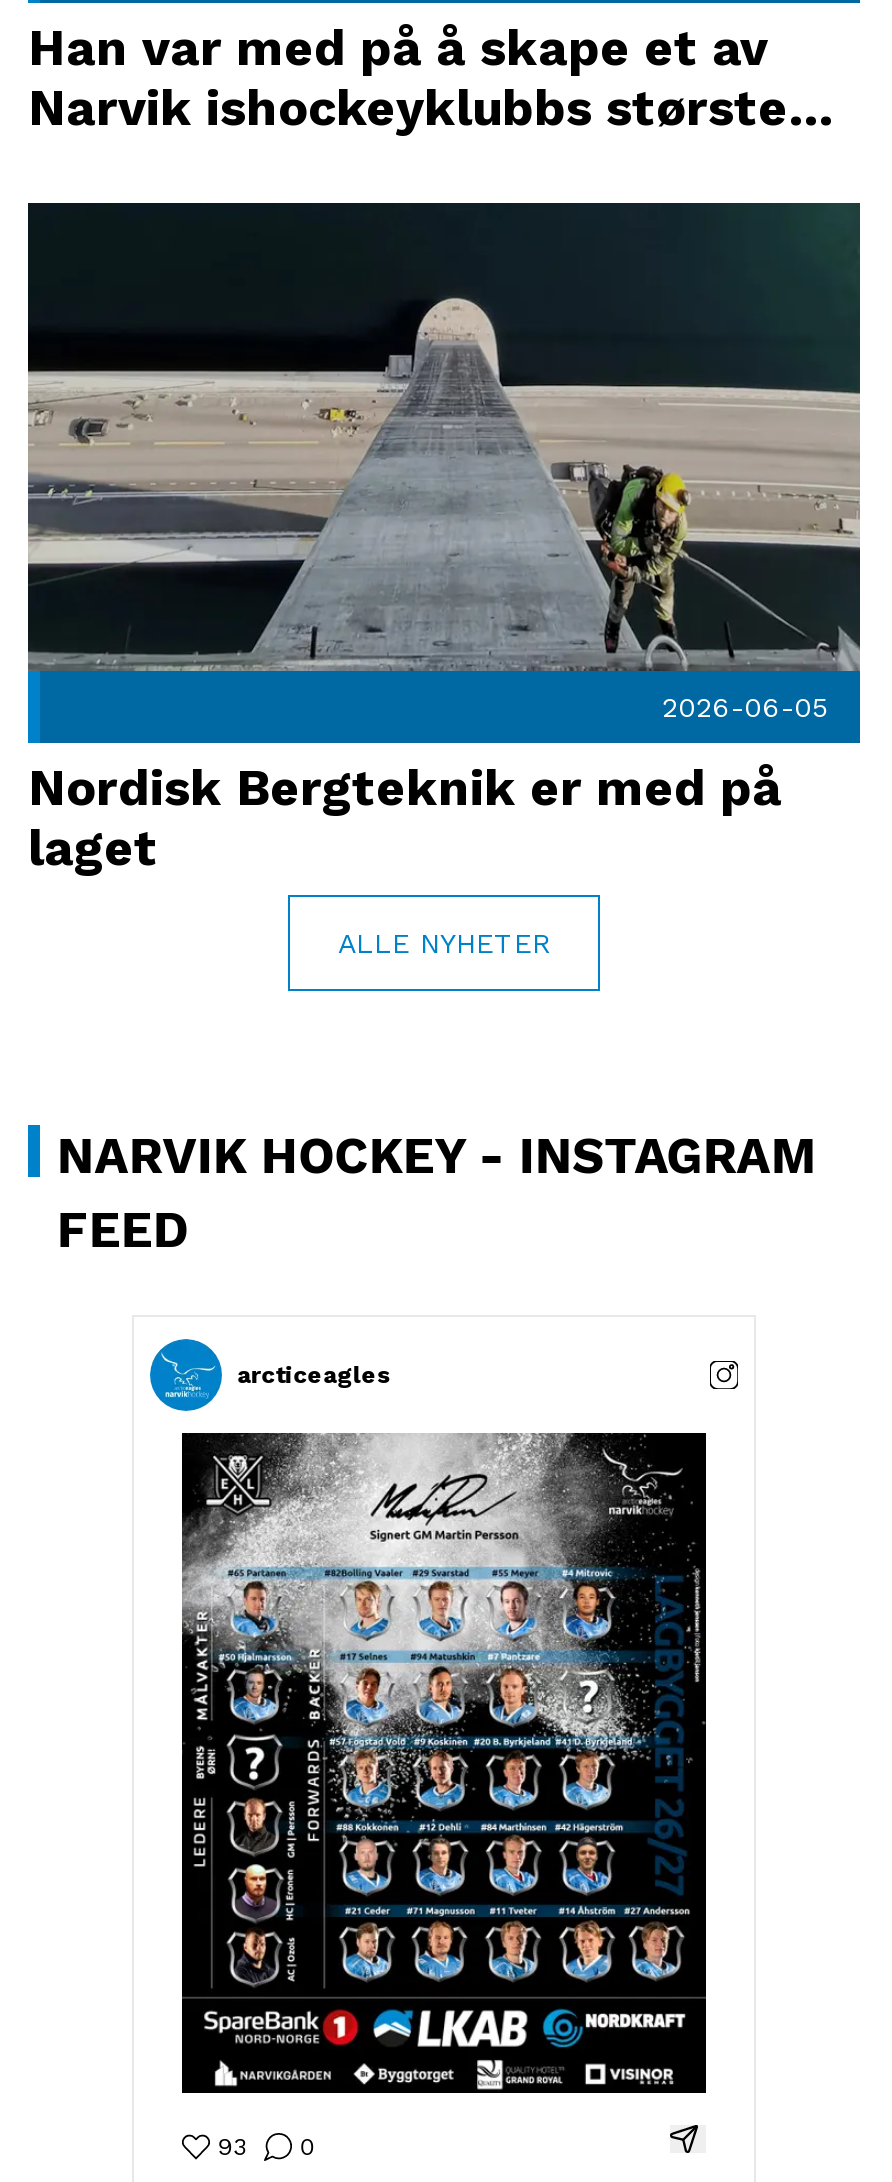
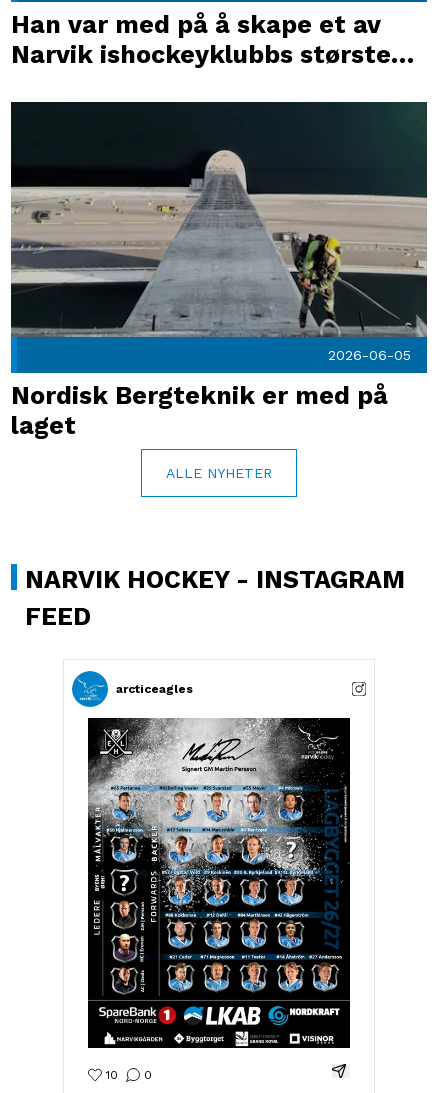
[217,2132,315,2160] 93 0 -> [106,1068,152,1082] 10 0

